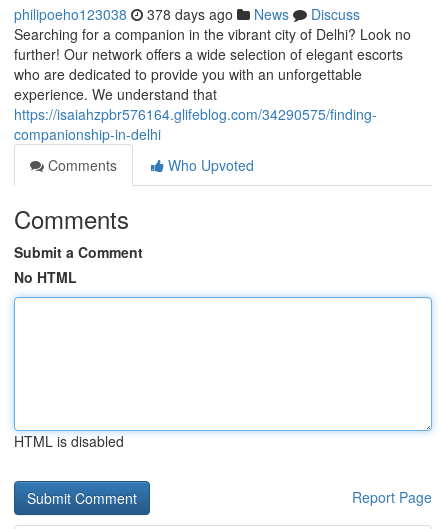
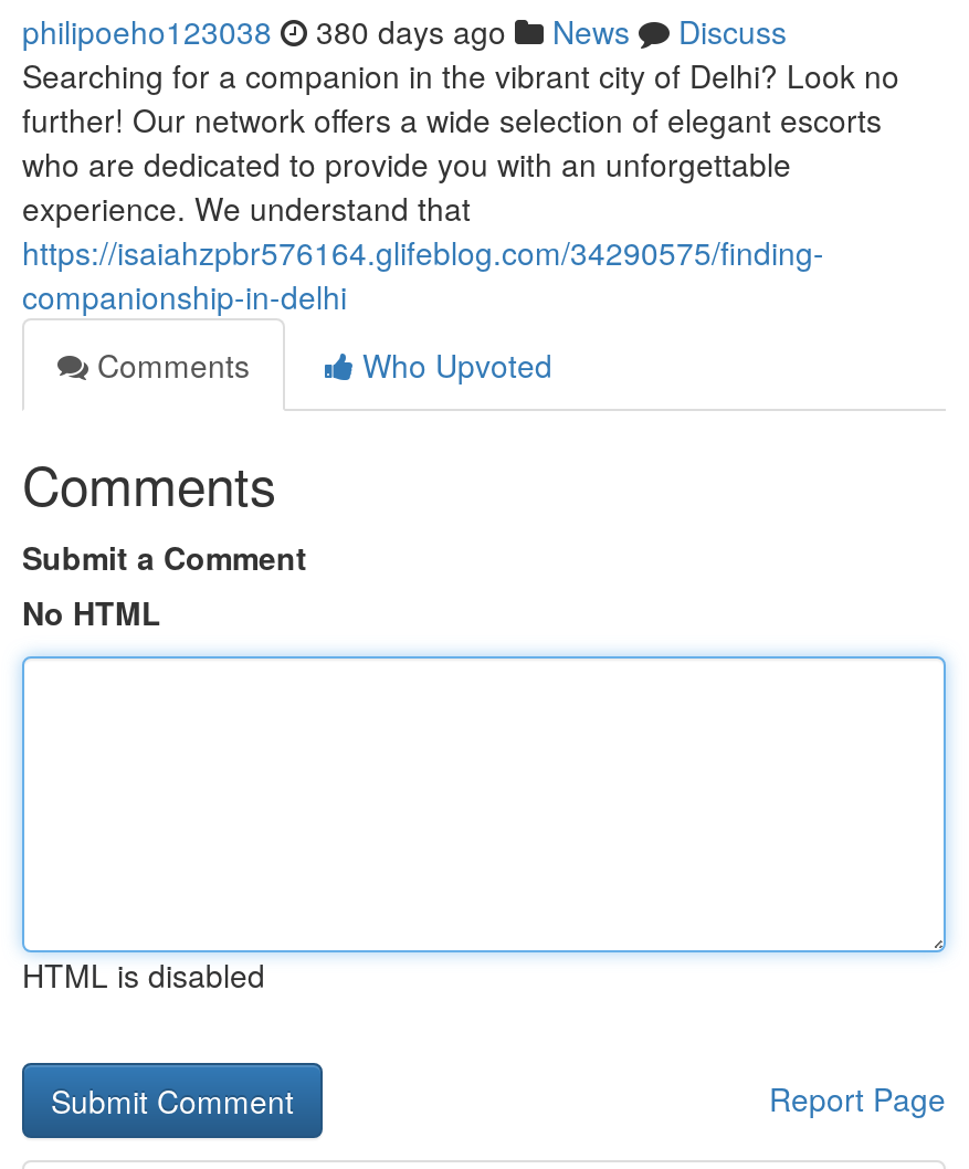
[14,4,360,24] philipoeho123038 378 days ago News Discuss -> [22,9,787,53] philipoeho123038 380 days ago News Discuss

